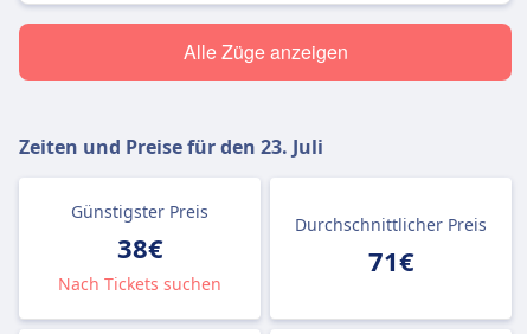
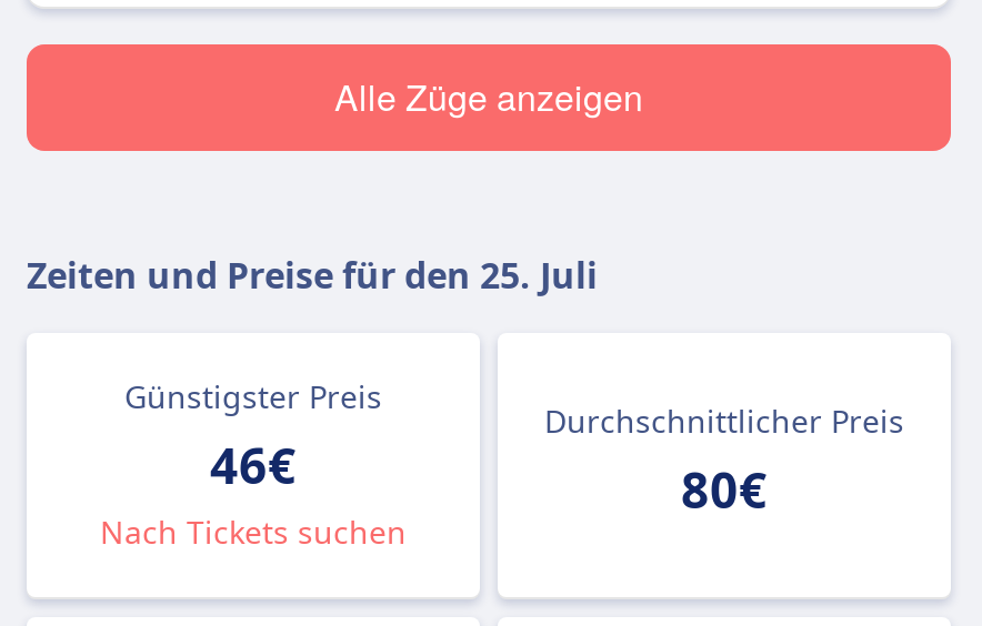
[19,134,323,160] Zeiten und Preise für den 23. Juli -> [27,251,598,300] Zeiten und Preise für den 25. Juli
[117,230,163,265] 38€ -> [210,431,297,497] 46€
[368,243,414,278] 71€ -> [681,455,768,522] 80€

